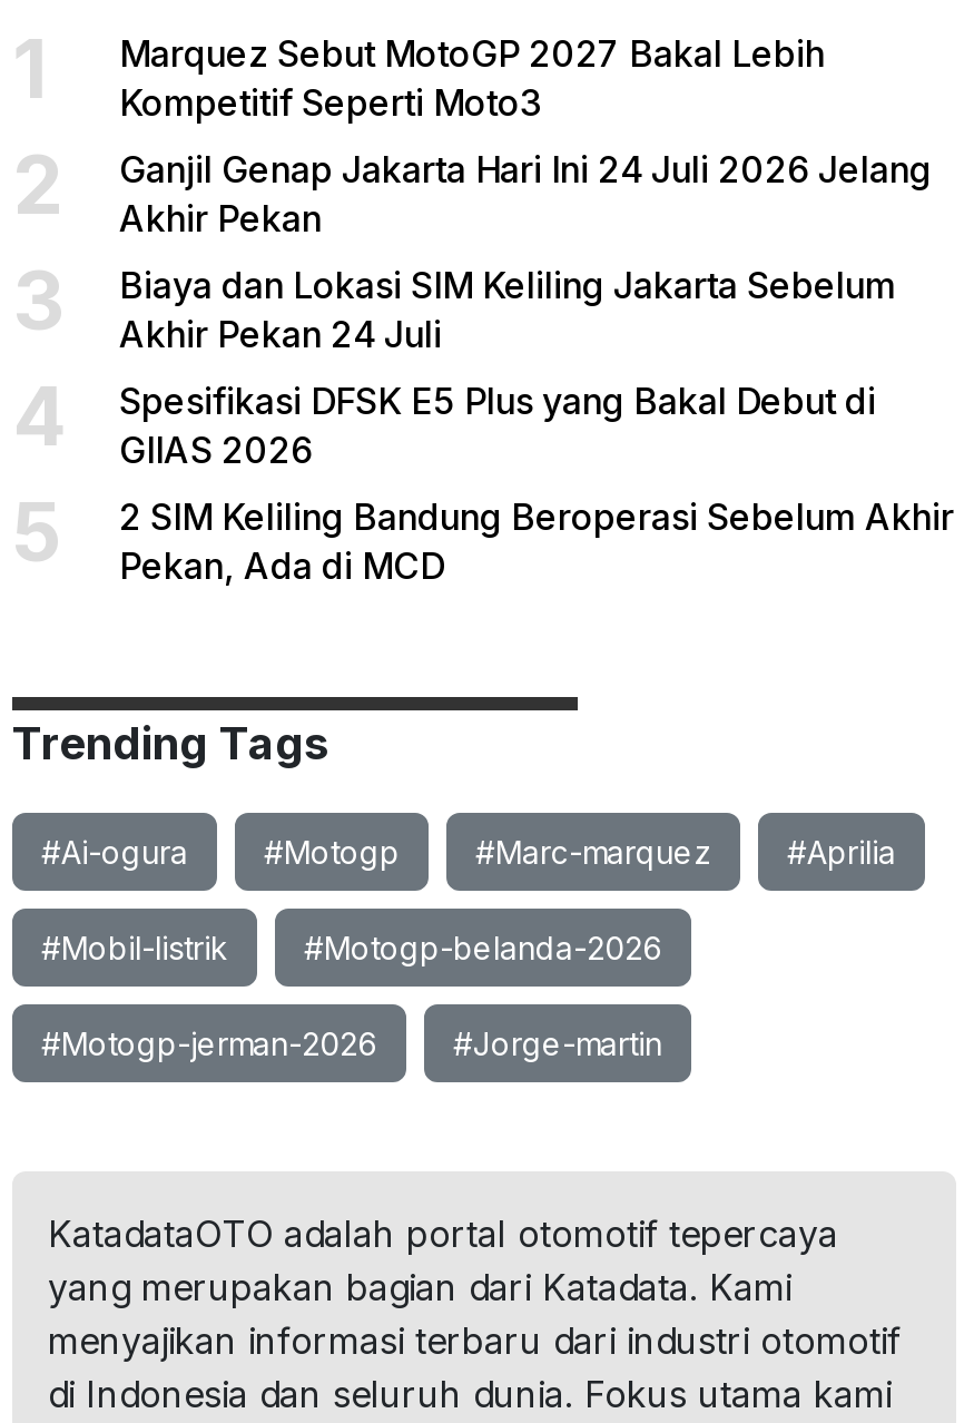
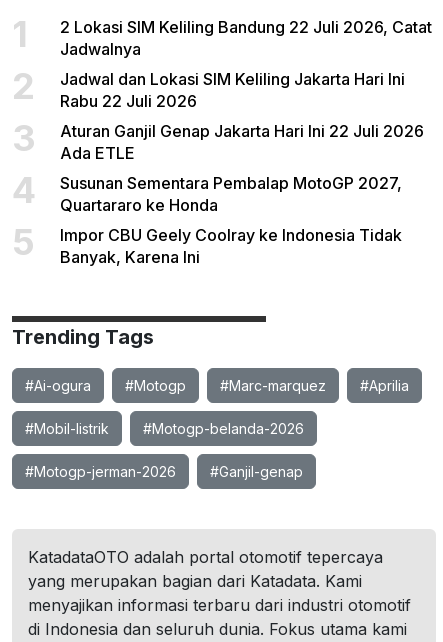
[119,31,825,125] Marquez Sebut MotoGP 2027 Bakal Lebih | Kompetitif Seperti Moto3 -> [60,17,432,59] 2 Lokasi SIM Keliling Bandung 22 Juli 2026, Catat | Jadwalnya
[119,147,932,241] Ganjil Genap Jakarta Hari Ini 24 Juli 2026 Jelang | Akhir Pekan -> [60,69,405,111] Jadwal dan Lokasi SIM Keliling Jakarta Hari Ini | Rabu 22 Juli 2026
[119,263,896,356] Biaya dan Lokasi SIM Keliling Jakarta Sebelum | Akhir Pekan 24 Juli -> [60,121,424,163] Aturan Ganjil Genap Jakarta Hari Ini 22 Juli 2026 | Ada ETLE
[119,379,876,472] Spesifikasi DFSK E5 Plus yang Bakal Debut di | GIIAS 2026 -> [60,173,402,215] Susunan Sementara Pembalap MotoGP 2027, | Quartararo ke Honda
[119,494,954,588] 2 SIM Keliling Bandung Beroperasi Sebelum Akhir | Pekan, Ada di MCD -> [60,225,402,267] Impor CBU Geely Coolray ke Indonesia Tidak | Banyak, Karena Ini
[453,1024,662,1062] #Jorge-martin -> [210,463,303,480] #Ganjil-genap

